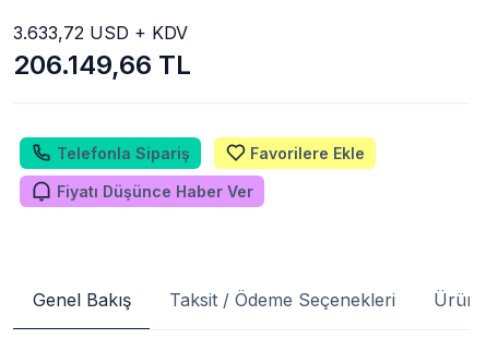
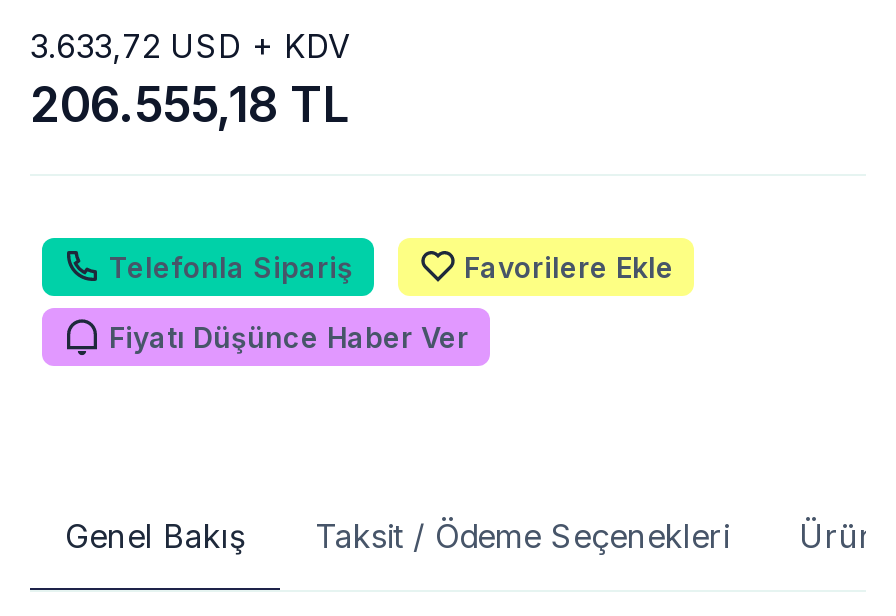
[13,49,191,80] 206.149,66 TL -> [30,75,350,133] 206.555,18 TL

